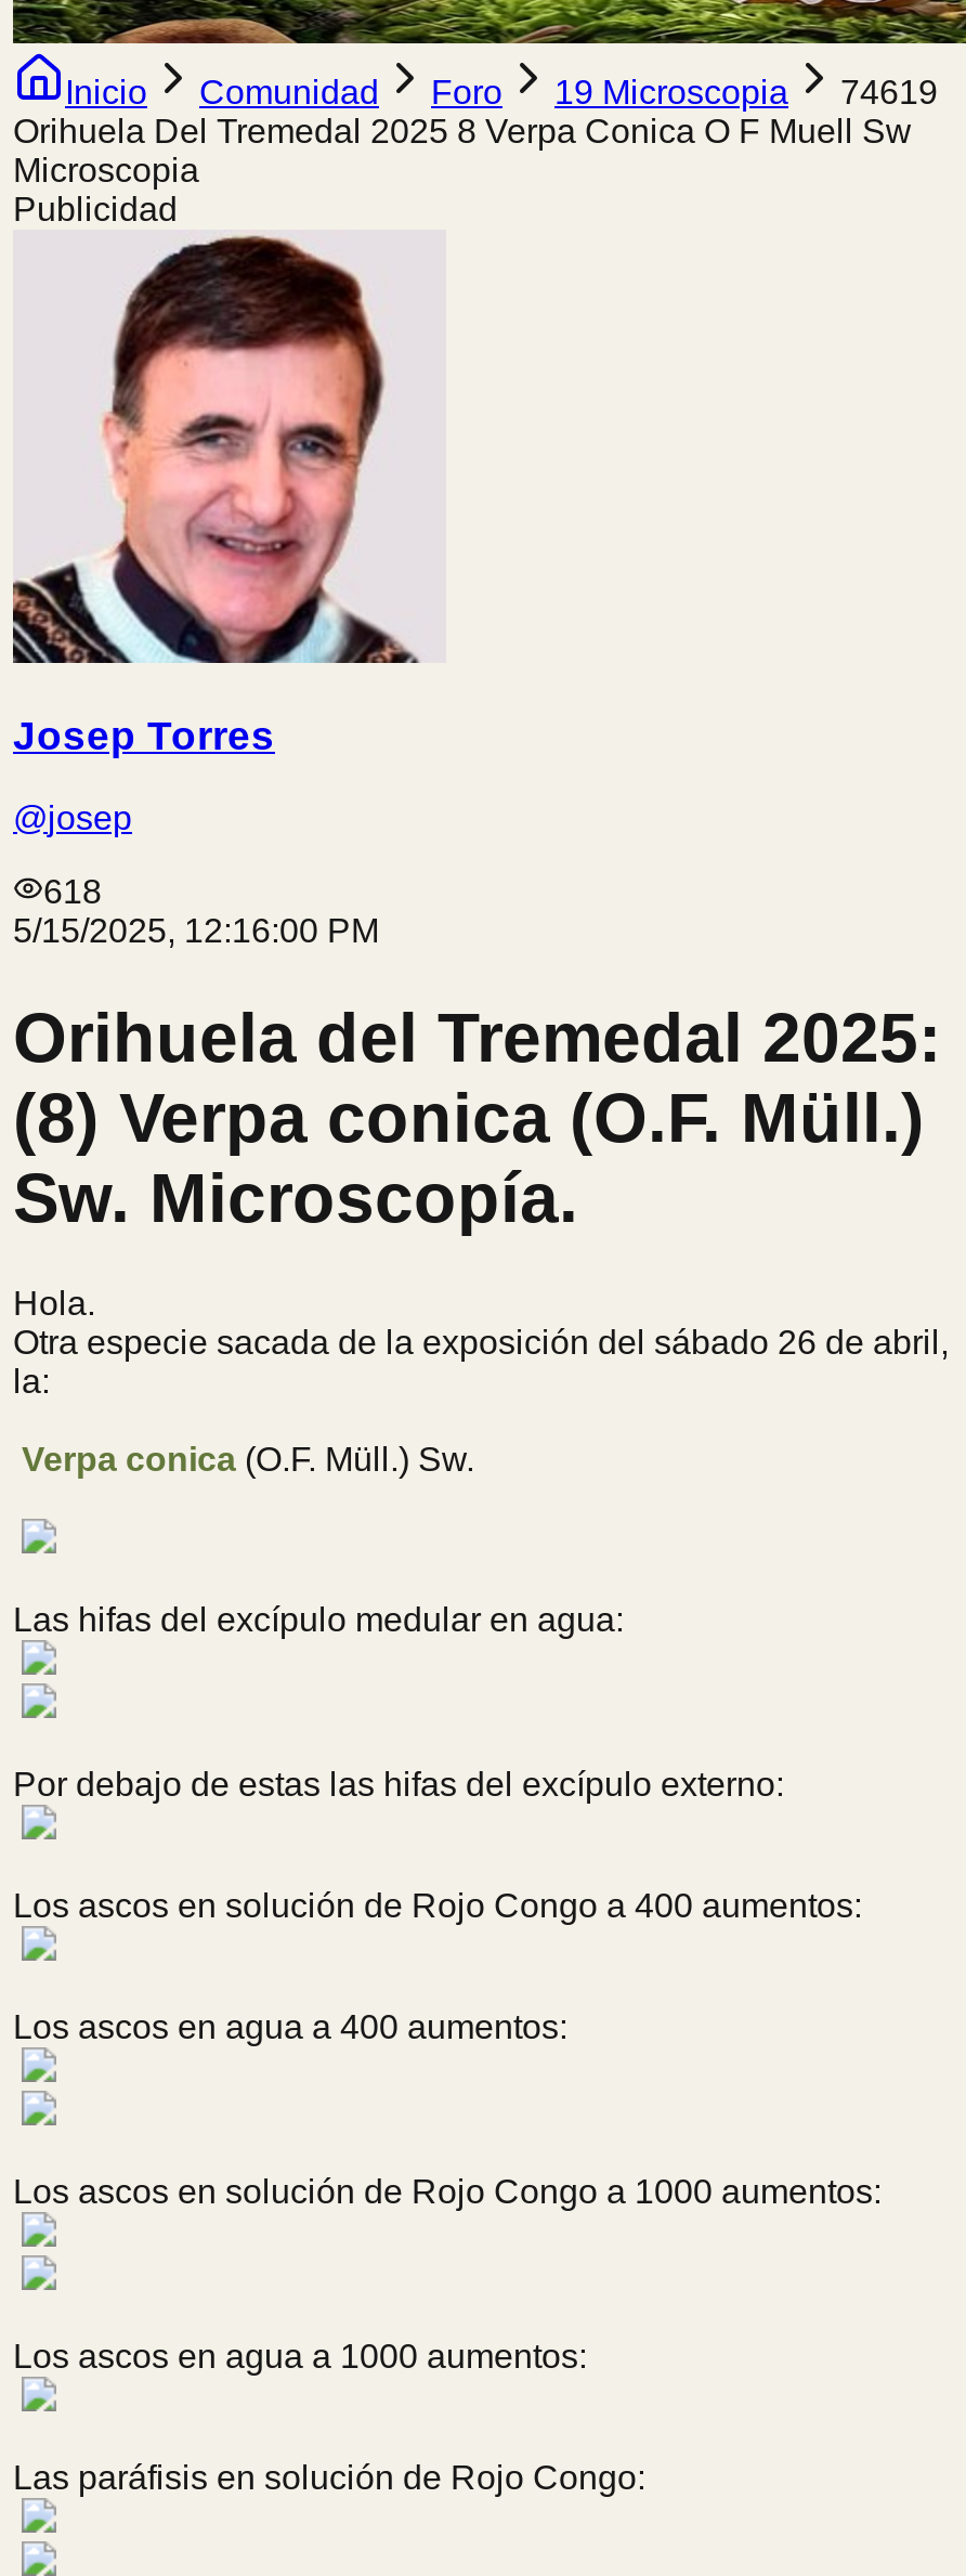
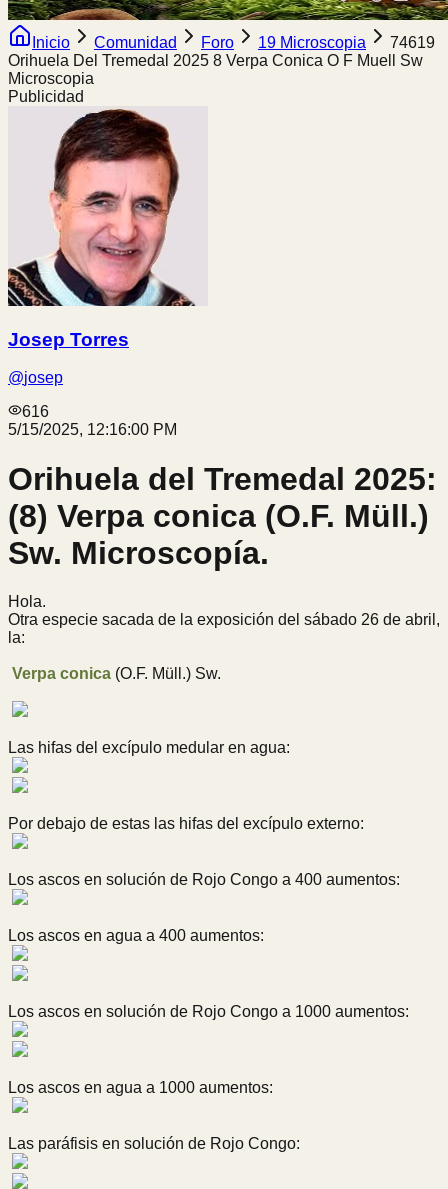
[43,874,102,911] 618 -> [22,403,49,420] 616

